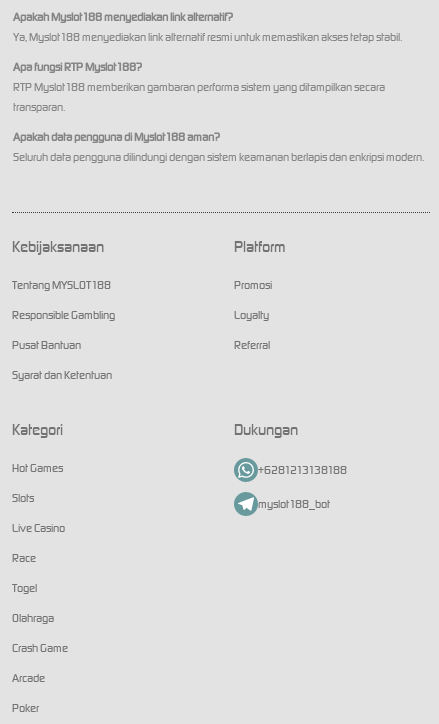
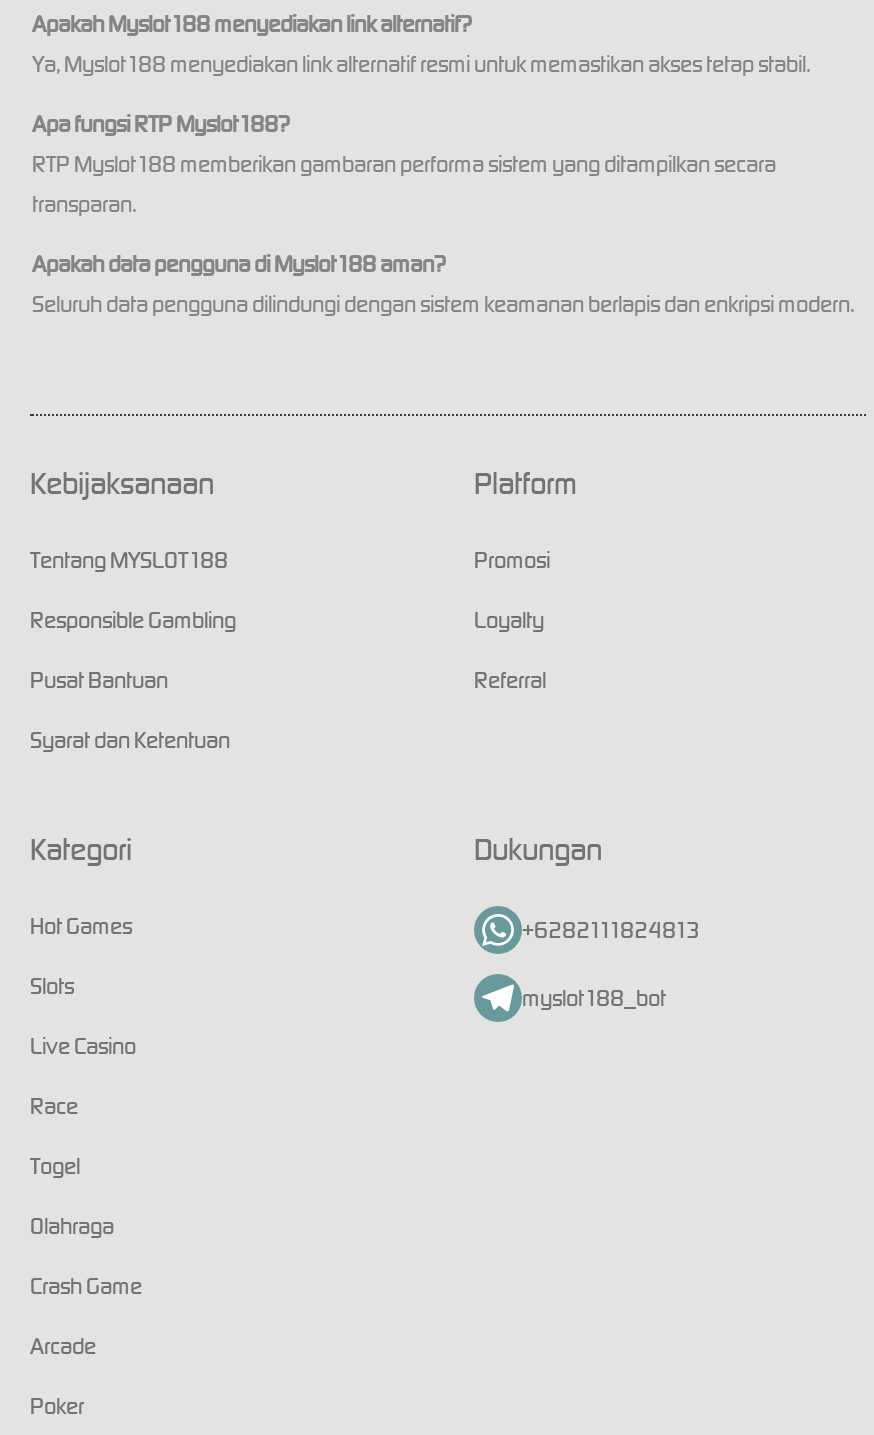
[258,463,347,477] +6281213138188 -> [522,916,700,944] +6282111824813

